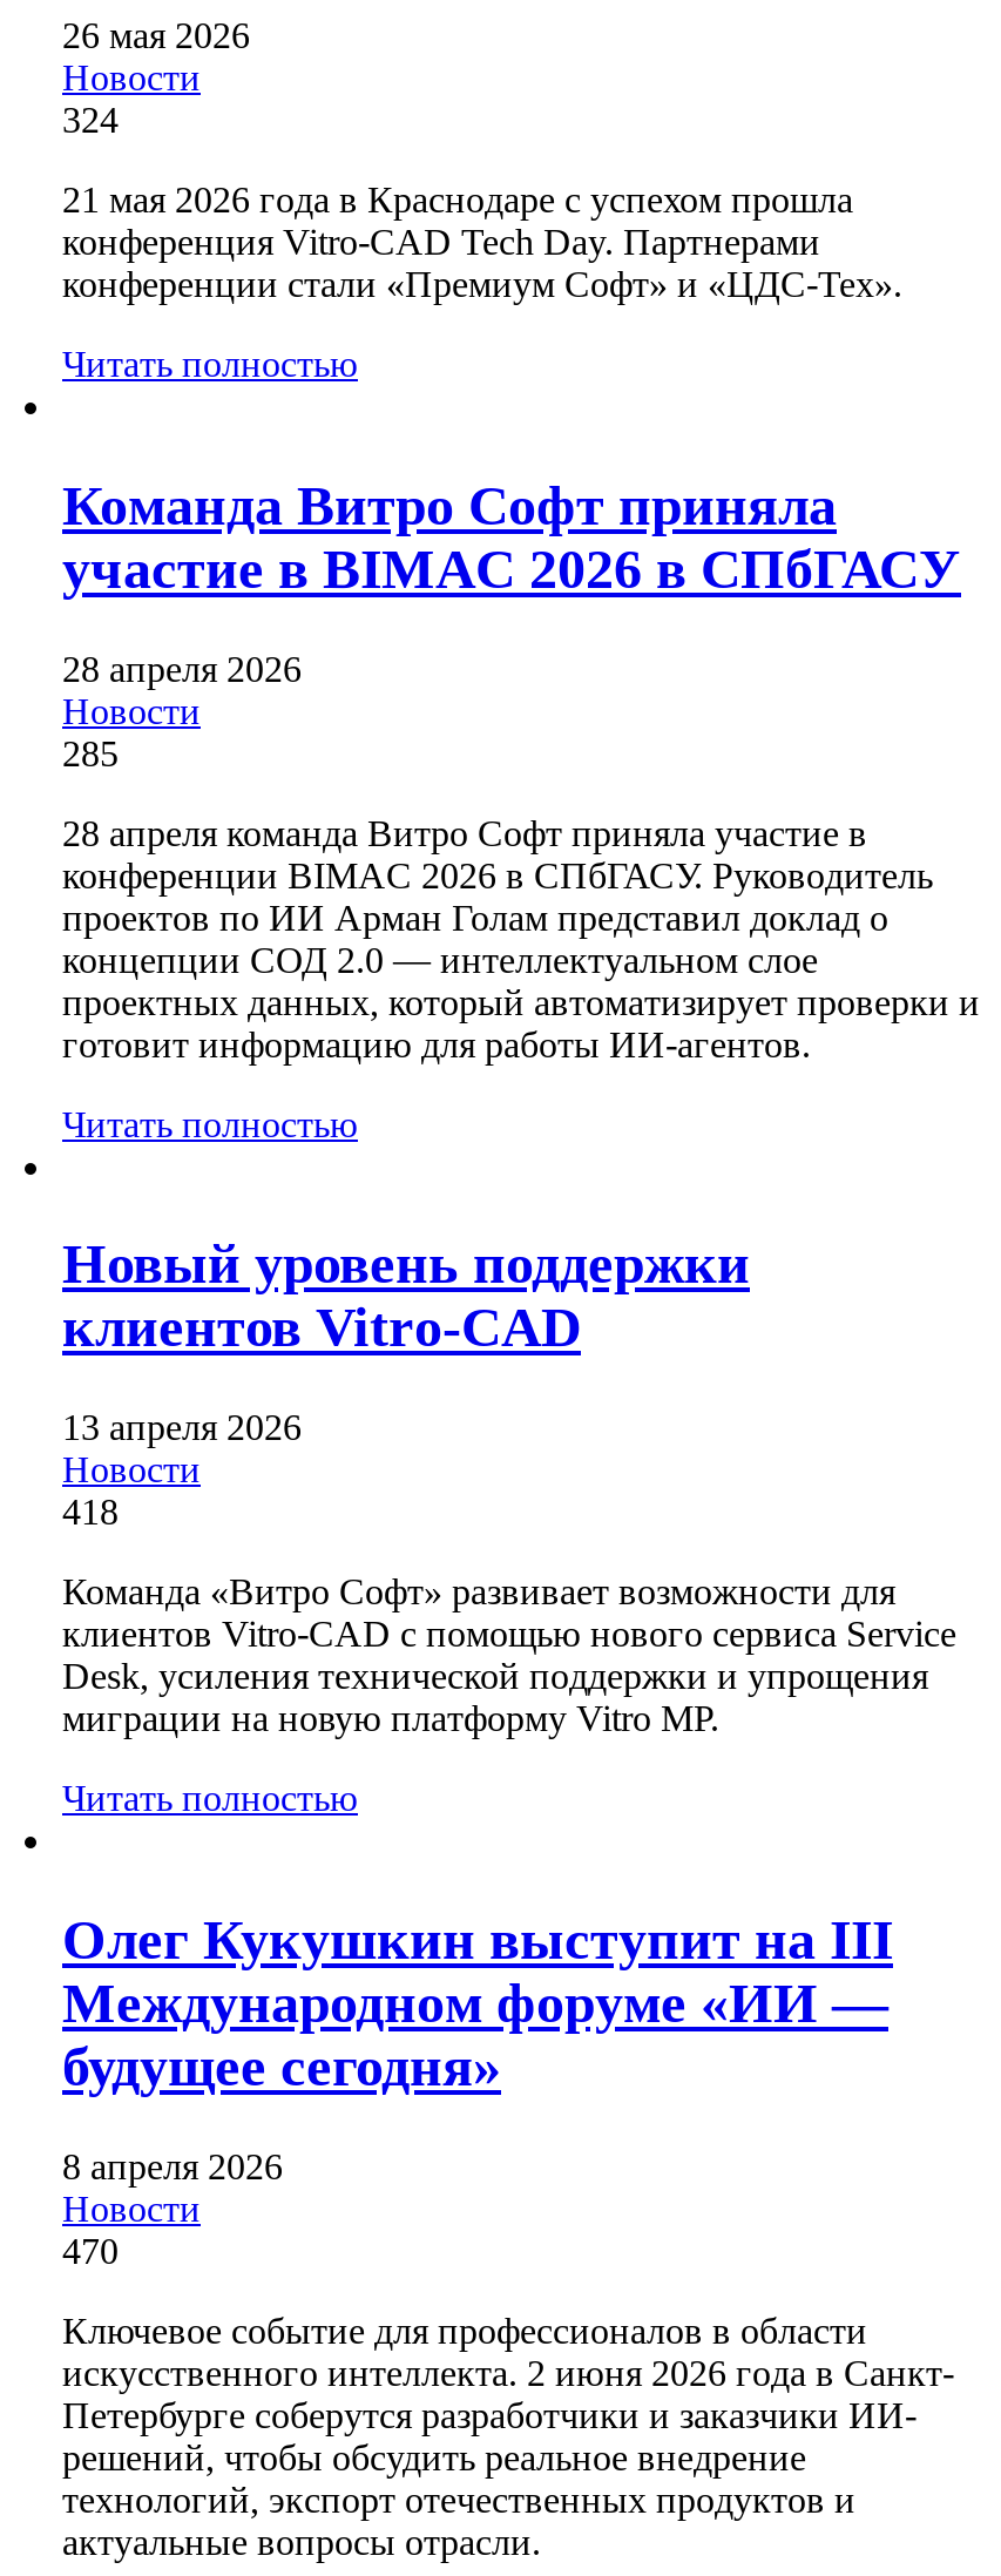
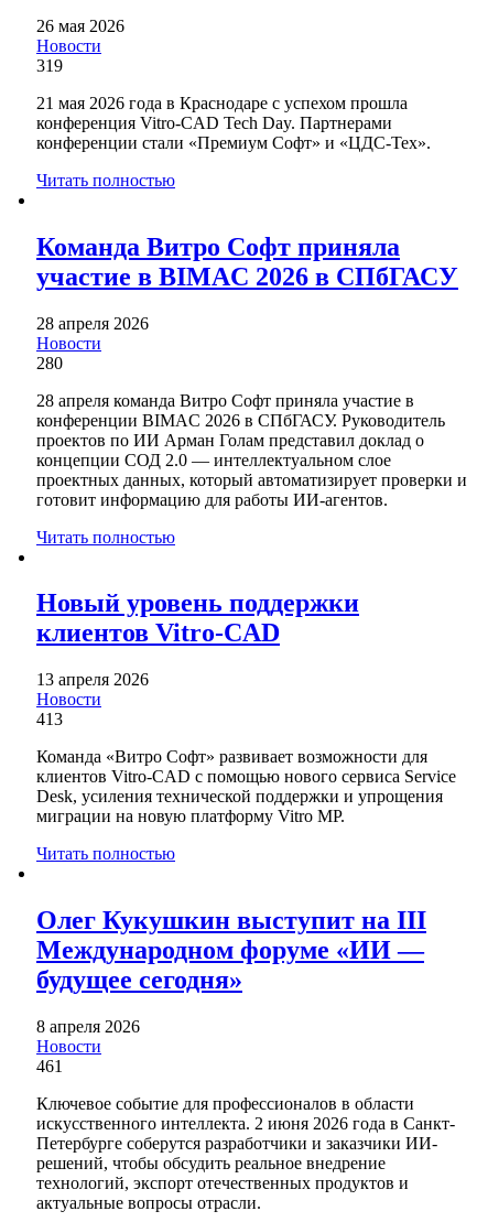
[62,99,119,139] 324 -> [36,56,63,75] 319
[62,732,119,772] 285 -> [36,353,63,372] 280
[62,1492,119,1532] 418 -> [36,710,63,729] 413
[62,2231,119,2271] 470 -> [36,1057,63,1076] 461

